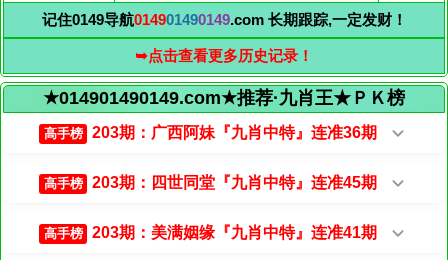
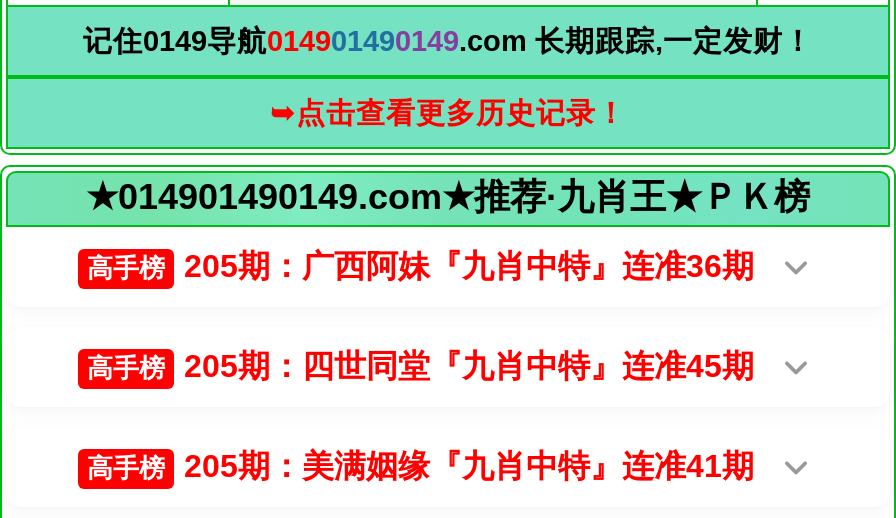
[92,124,377,141] 203期：广西阿妹『九肖中特』连准36期 -> [184,248,754,282] 205期：广西阿妹『九肖中特』连准36期
[92,174,377,191] 203期：四世同堂『九肖中特』连准45期 -> [184,348,754,382] 205期：四世同堂『九肖中特』连准45期
[92,224,377,241] 203期：美满姻缘『九肖中特』连准41期 -> [184,448,754,482] 205期：美满姻缘『九肖中特』连准41期

